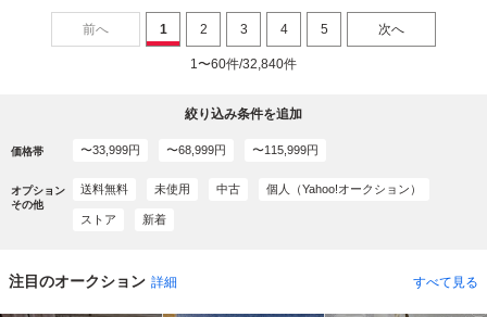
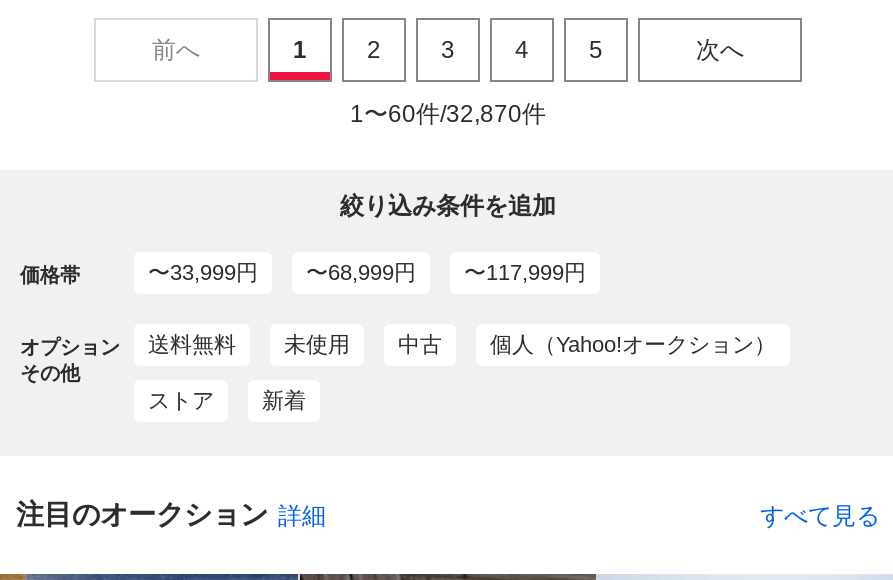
[190,57,297,72] 1〜60件/32,840件 -> [350,101,546,129] 1〜60件/32,870件
[80,144,319,157] 〜33,999円 〜68,999円 〜115,999円 -> [148,261,586,285] 〜33,999円 〜68,999円 〜117,999円

